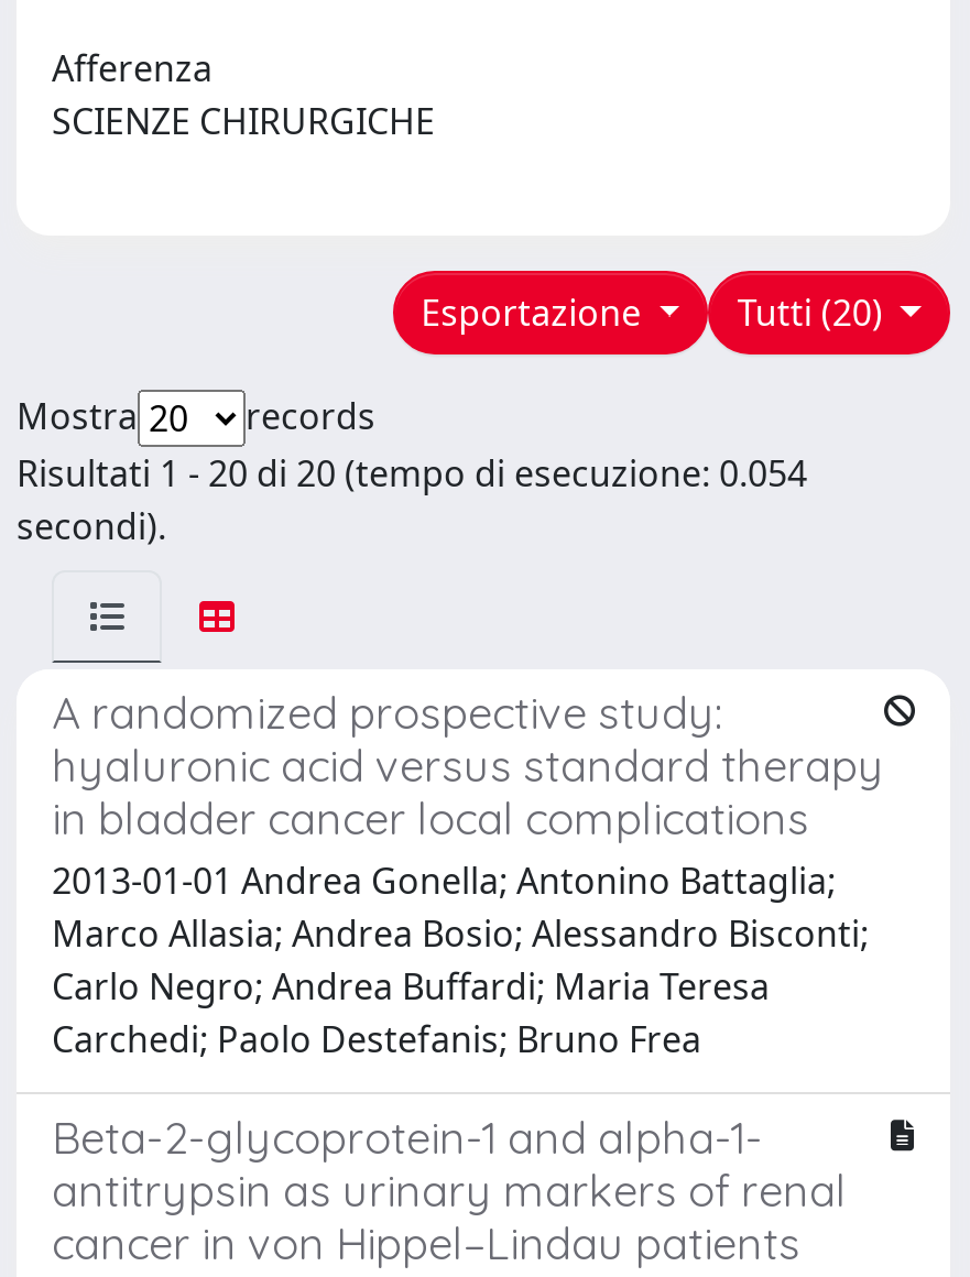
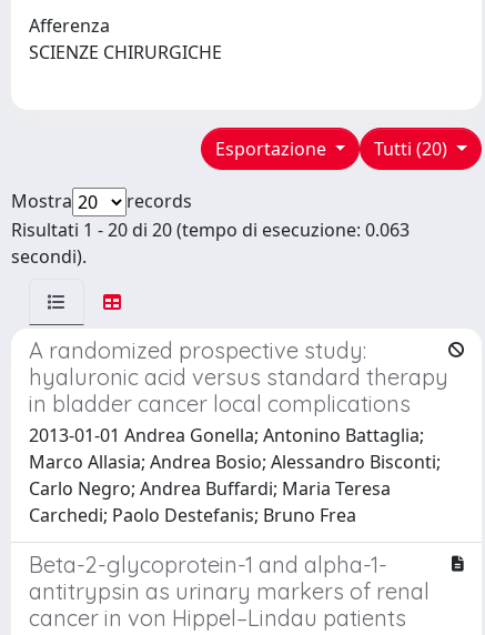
[17,449,807,497] Risultati 1 - 20 di 20 (tempo di esecuzione: 0.054 -> [11,217,410,242] Risultati 1 - 20 di 20 (tempo di esecuzione: 0.063

